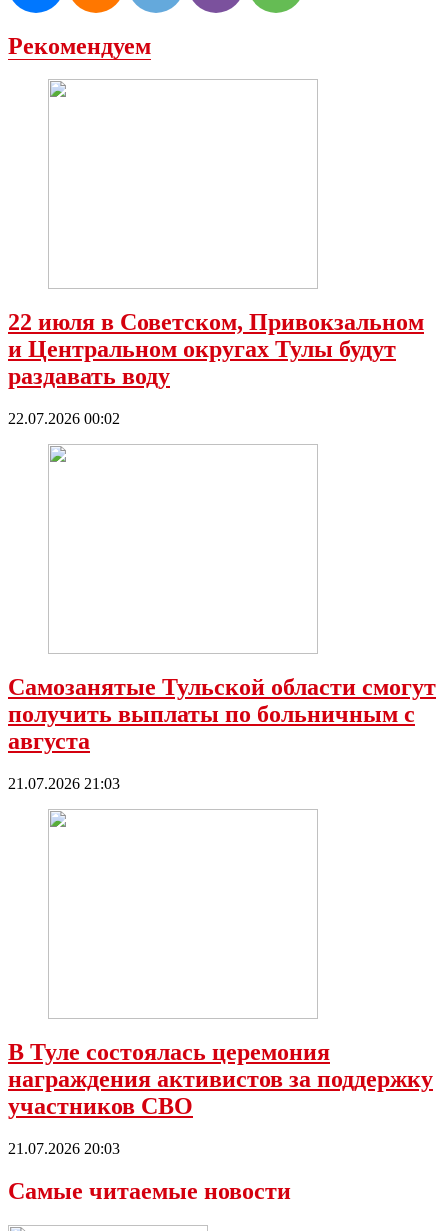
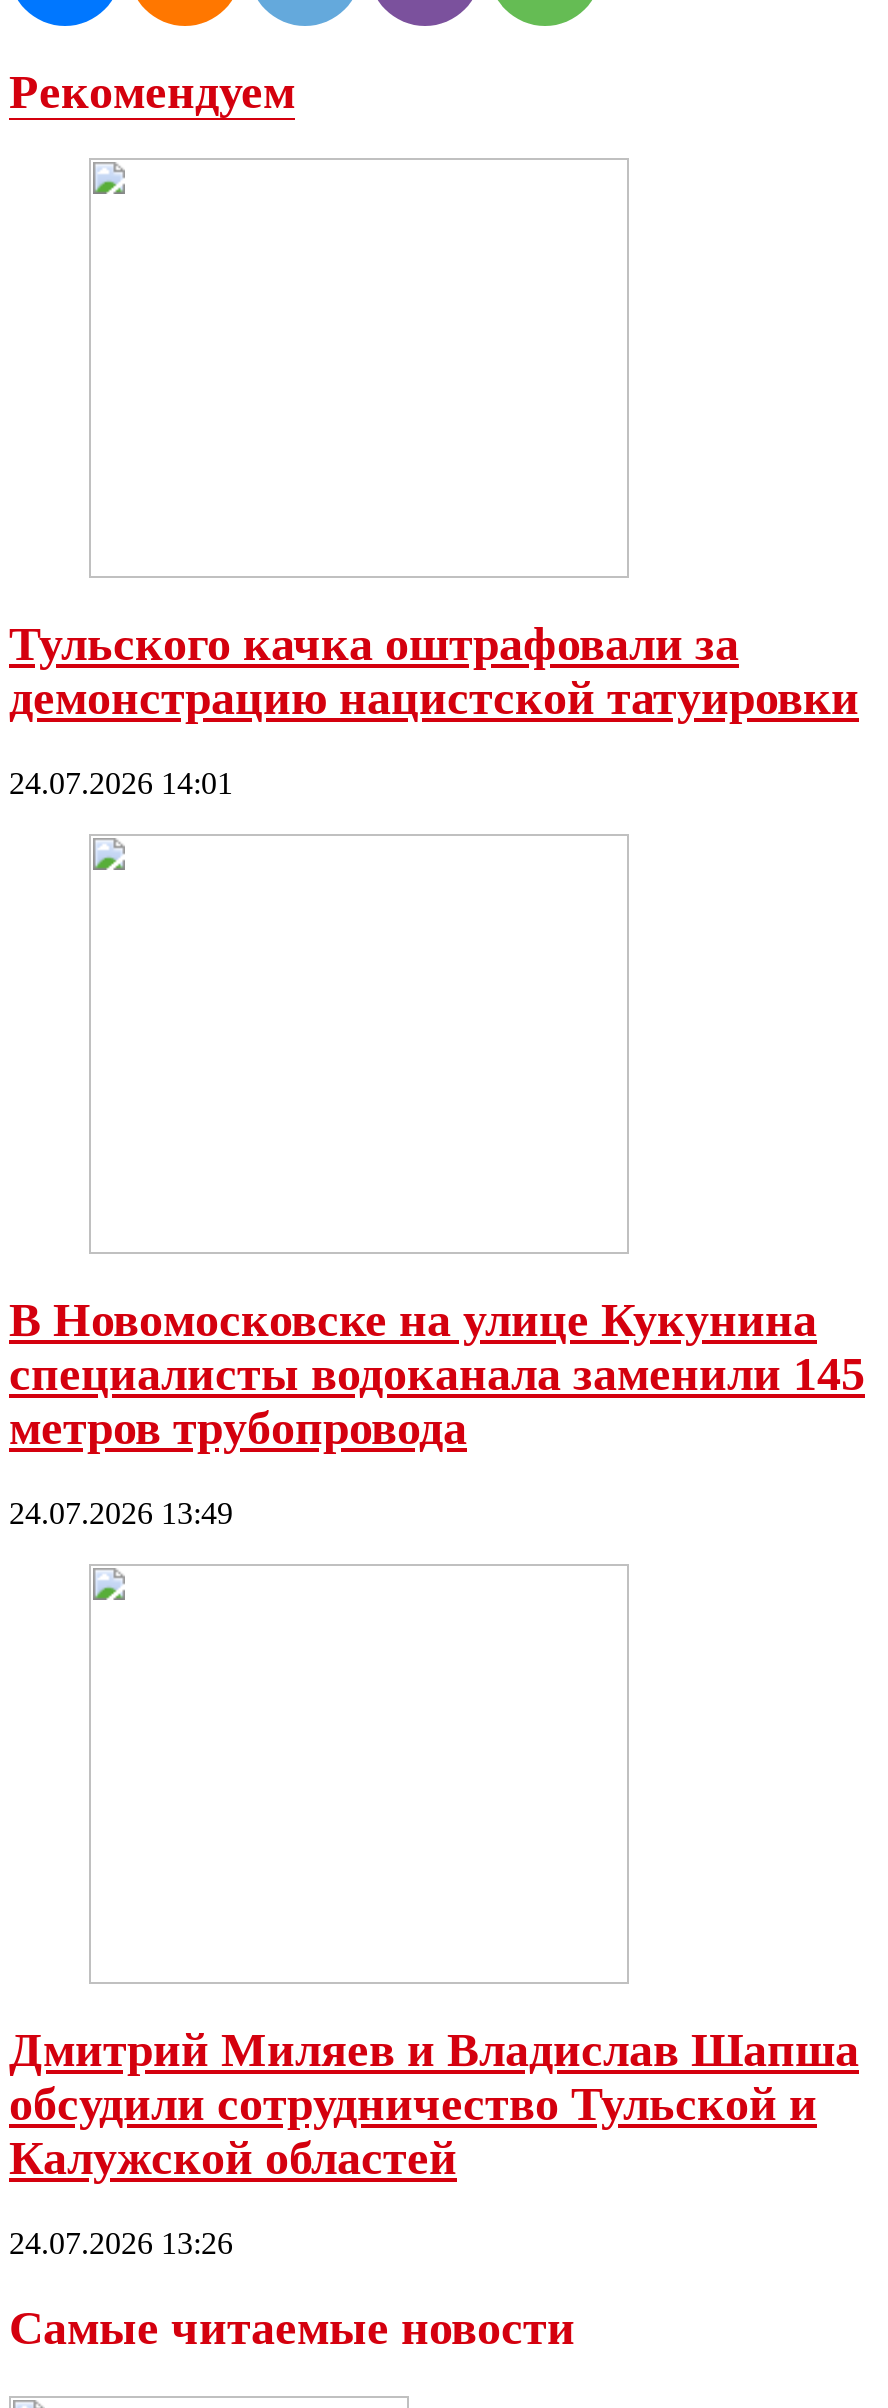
[8,309,424,389] 22 июля в Советском, Привокзальном | и Центральном округах Тулы будут | раздавать воду -> [9,619,859,725] Тульского качка оштрафовали за | демонстрацию нацистской татуировки
[8,410,120,427] 22.07.2026 00:02 -> [9,766,233,800] 24.07.2026 14:01
[8,674,436,754] Самозанятые Тульской области смогут | получить выплаты по больничным с | августа -> [9,1294,865,1454] В Новомосковске на улице Кукунина | специалисты водоканала заменили 145 | метров трубопровода
[8,775,120,792] 21.07.2026 21:03 -> [9,1496,233,1530] 24.07.2026 13:49
[8,1039,433,1119] В Туле состоялась церемония | награждения активистов за поддержку | участников СВО -> [9,2024,859,2184] Дмитрий Миляев и Владислав Шапша | обсудили сотрудничество Тульской и | Калужской областей
[8,1140,120,1157] 21.07.2026 20:03 -> [9,2226,233,2260] 24.07.2026 13:26

